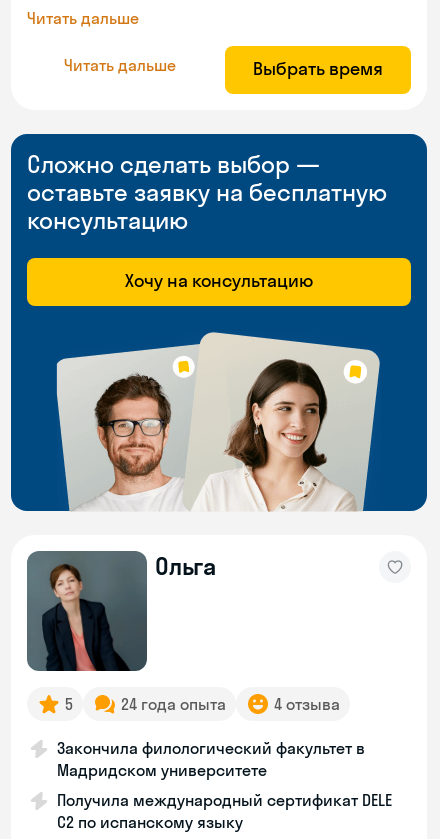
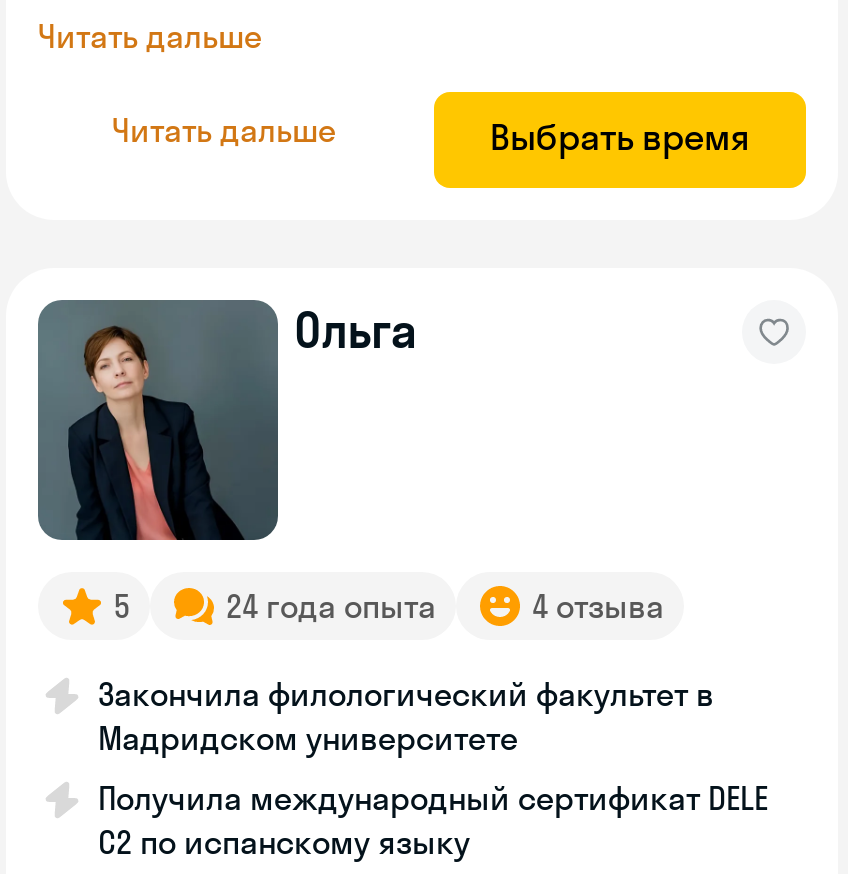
[10,133,428,512] [image] | Сложно сделать выбор — | оставьте заявку на бесплатную | консультацию | Хочу на консультацию -> none

